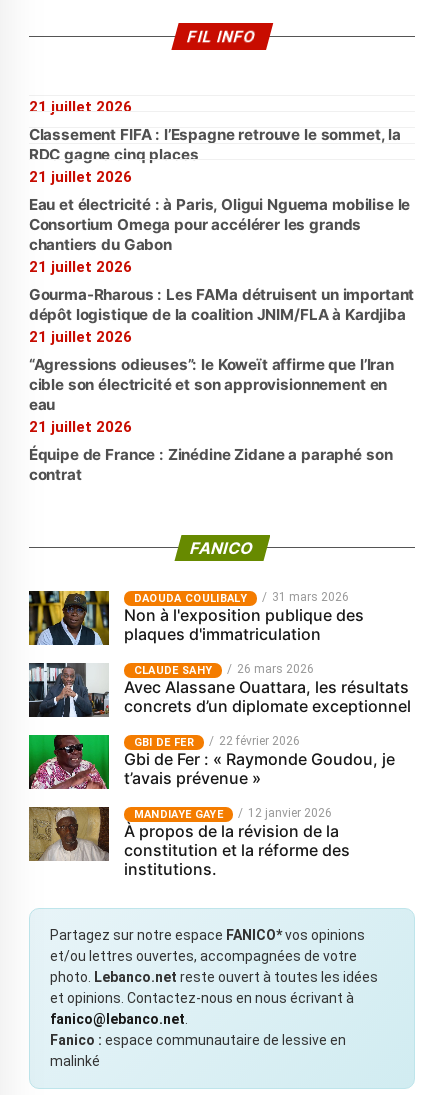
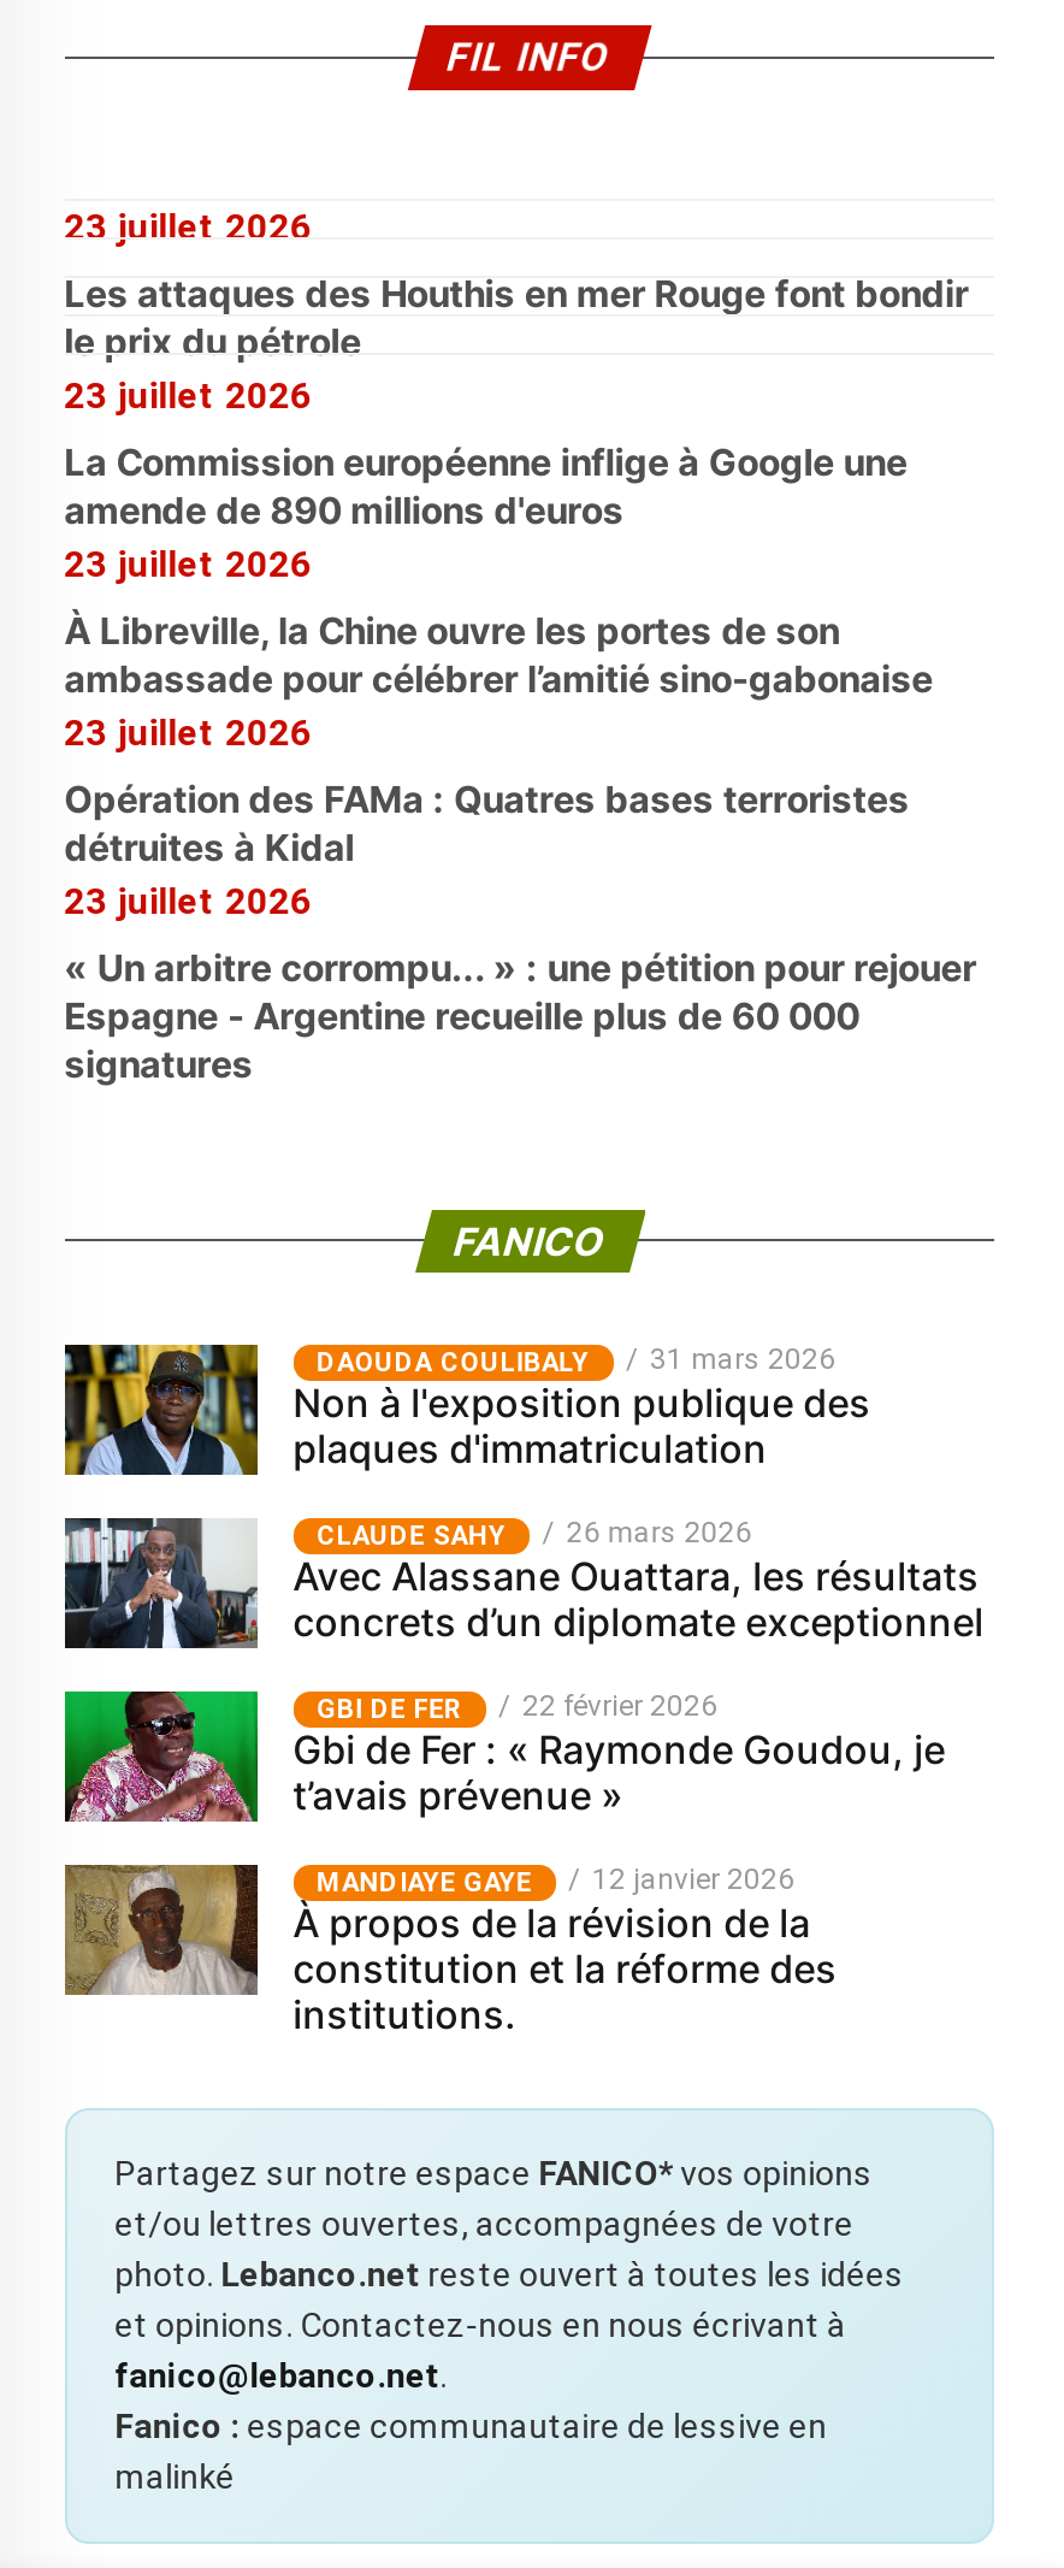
[29,98,132,116] 21 juillet 2026 -> [64,206,312,250] 23 juillet 2026
[29,125,401,186] Classement FIFA : l’Espagne retrouve le sommet, la | RDC gagne cinq places | 21 juillet 2026 -> [64,271,968,418] Les attaques des Houthis en mer Rouge font bondir | le prix du pétrole | 23 juillet 2026
[29,195,410,276] Eau et électricité : à Paris, Oligui Nguema mobilise le | Consortium Omega pour accélérer les grands | chantiers du Gabon | 21 juillet 2026 -> [64,440,907,587] La Commission européenne inflige à Google une | amende de 890 millions d'euros | 23 juillet 2026
[29,285,414,346] Gourma-Rharous : Les FAMa détruisent un important | dépôt logistique de la coalition JNIM/FLA à Kardjiba | 21 juillet 2026 -> [64,608,933,755] À Libreville, la Chine ouvre les portes de son | ambassade pour célébrer l’amitié sino-gabonaise | 23 juillet 2026
[29,355,394,436] “Agressions odieuses”: le Koweït affirme que l’Iran | cible son électricité et son approvisionnement en | eau | 21 juillet 2026 -> [64,777,909,924] Opération des FAMa : Quatres bases terroristes | détruites à Kidal | 23 juillet 2026
[29,445,392,484] Équipe de France : Zinédine Zidane a paraphé son | contrat -> [64,946,976,1088] « Un arbitre corrompu... » : une pétition pour rejouer | Espagne - Argentine recueille plus de 60 000 | signatures

